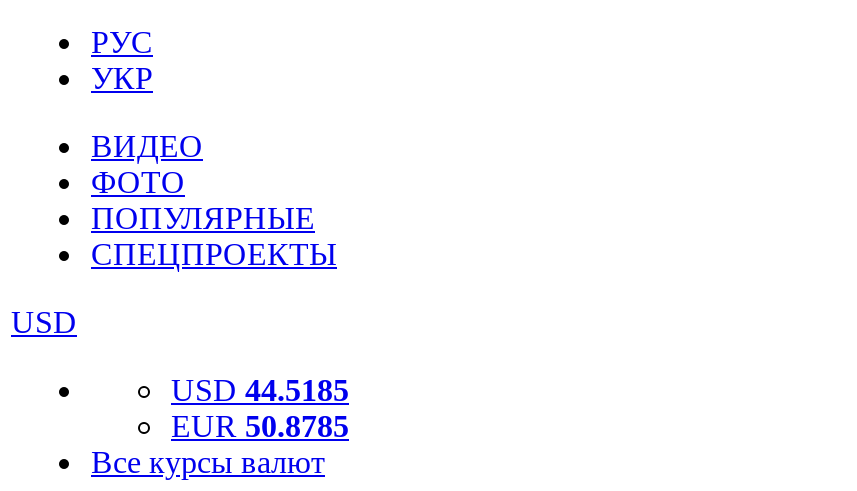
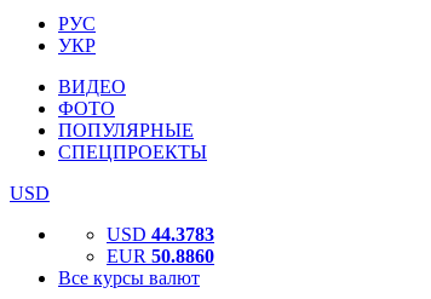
[171,373,349,407] USD 44.5185 -> [107,224,214,245] USD 44.3783
[171,409,349,443] EUR 50.8785 -> [107,246,214,266] EUR 50.8860

